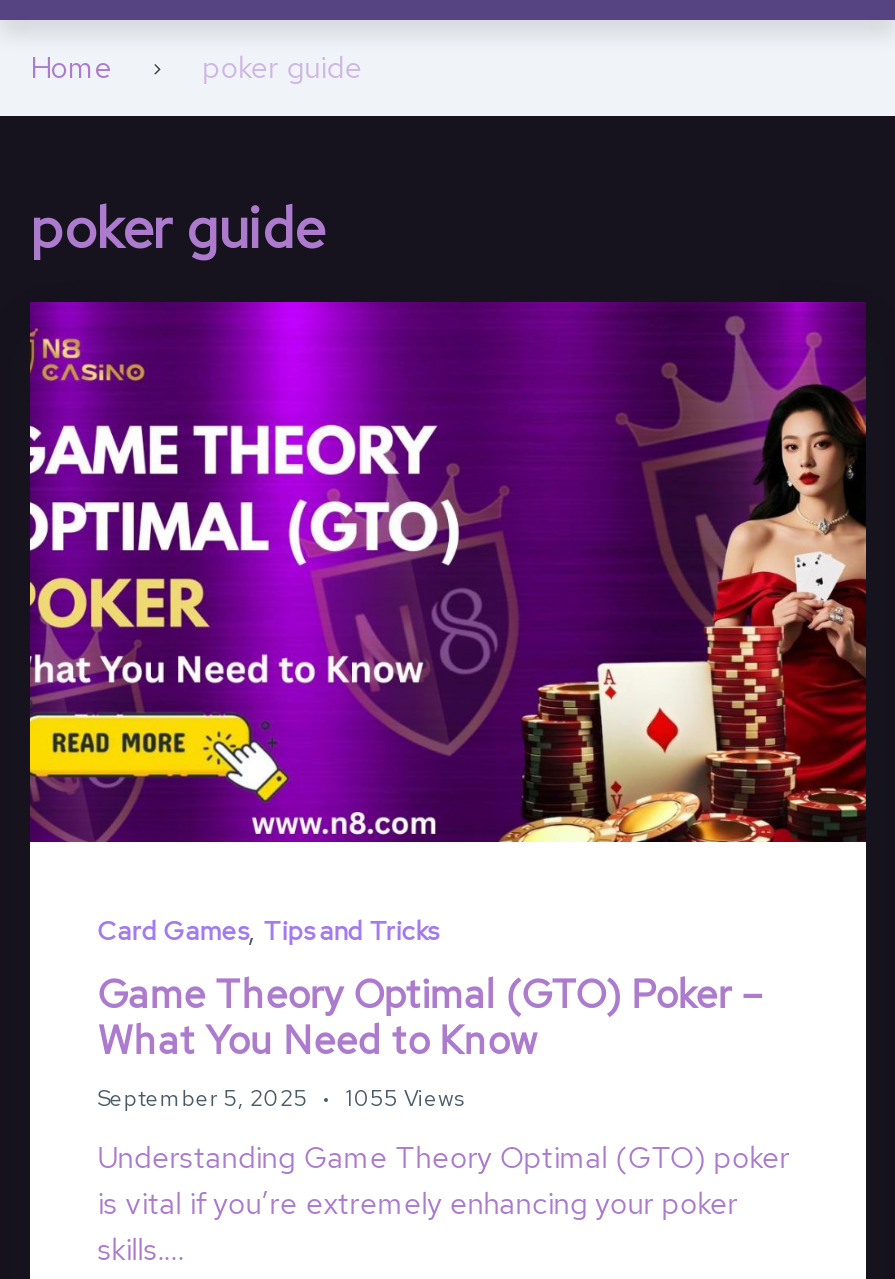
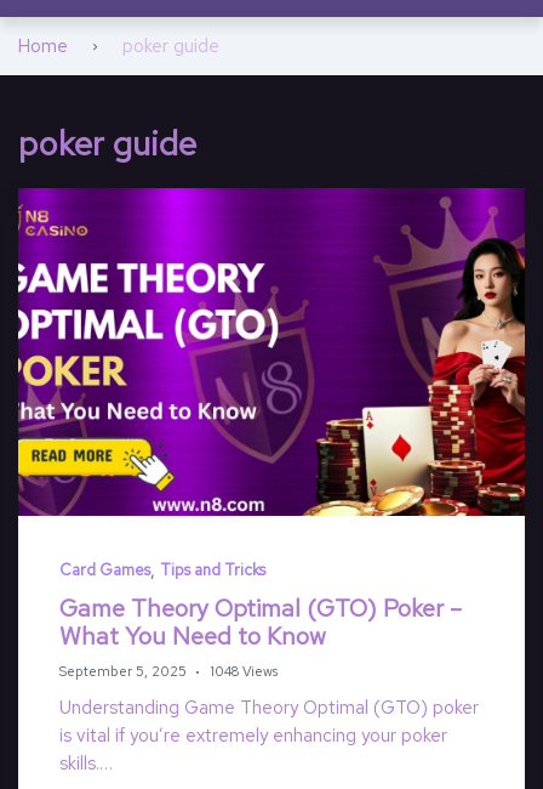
[98,1084,462,1112] September 5, 2025 1055 Views -> [59,663,278,680] September 5, 2025 1048 Views

